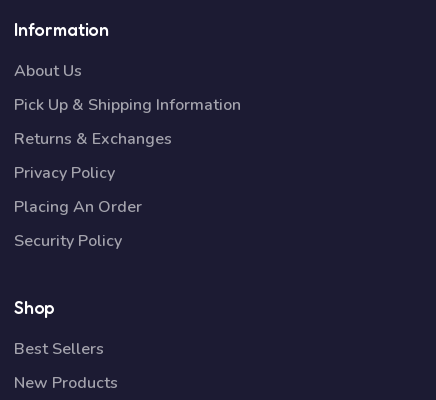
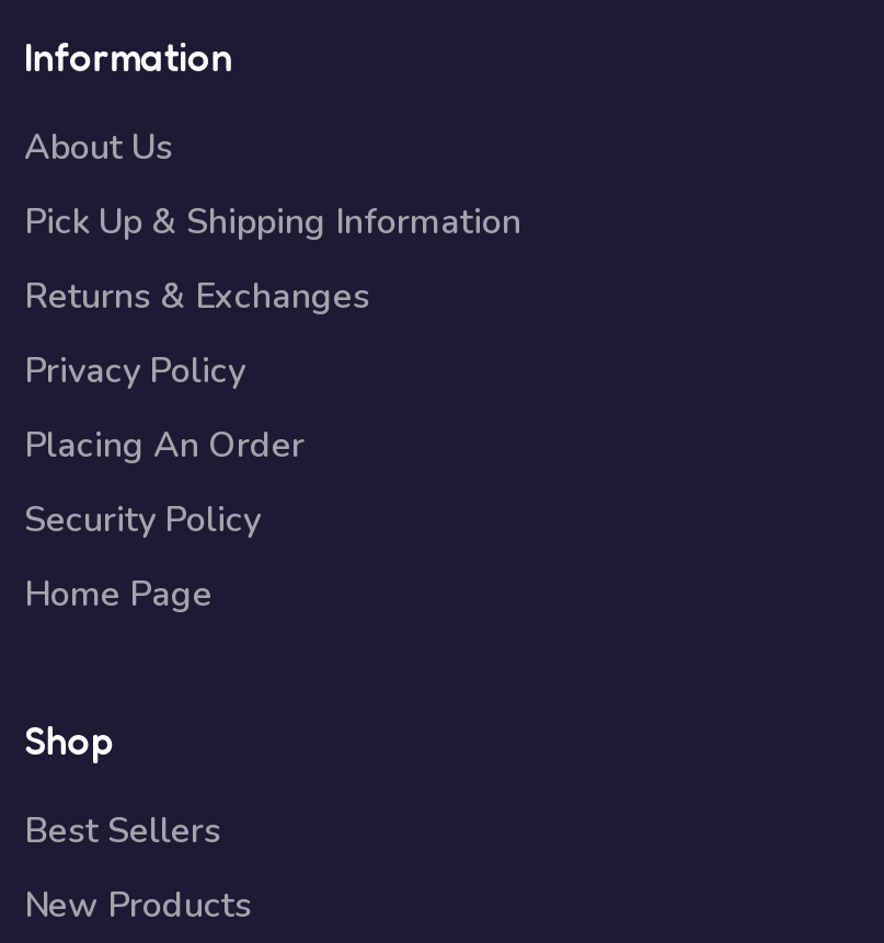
none -> [24,571,213,619] Home Page

